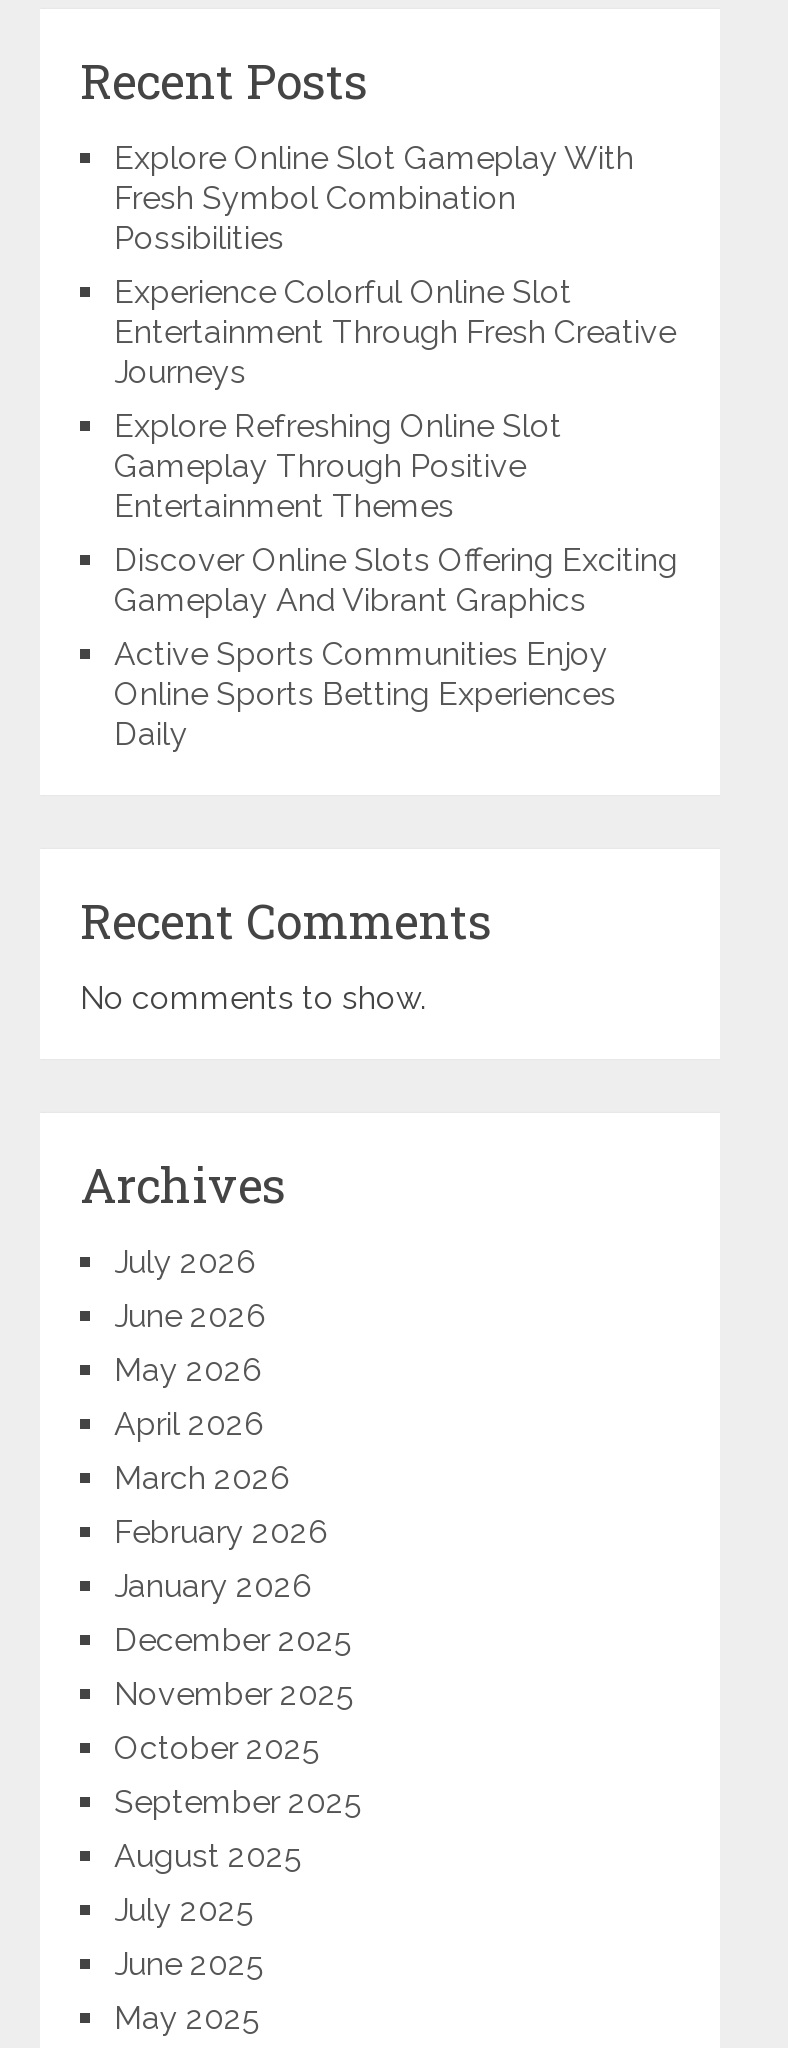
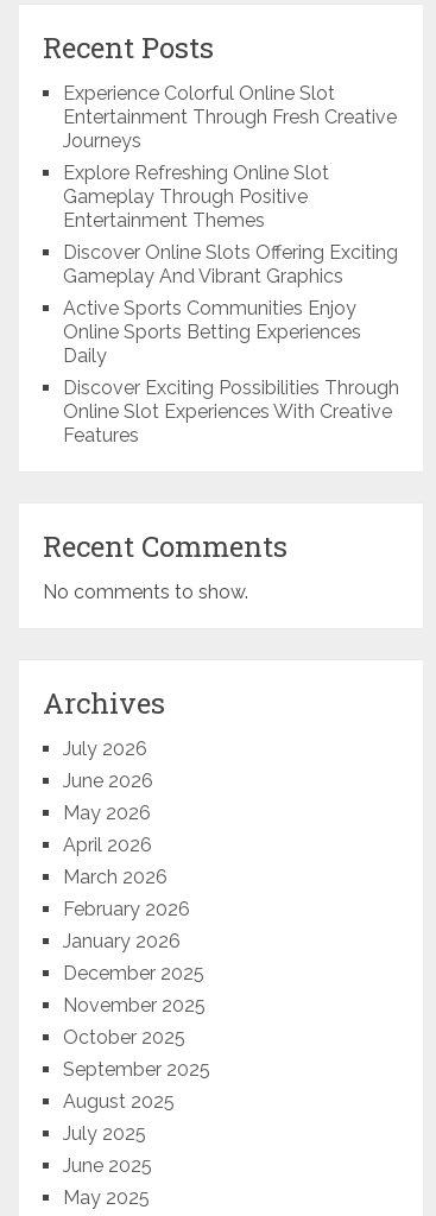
[114,140,634,258] Explore Online Slot Gameplay With | Fresh Symbol Combination | Possibilities -> none
moved [114,274,678,754] -> [63,82,398,367]: Experience Colorful Online Slot | Entertainment Through Fresh Creative | Journeys | ... | Online Sports Betting Experiences | Daily
none -> [63,377,399,447] Discover Exciting Possibilities Through | Online Slot Experiences With Creative | Features

